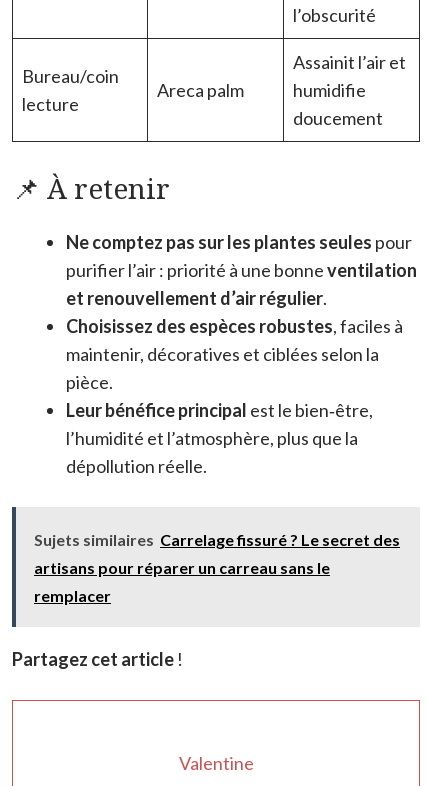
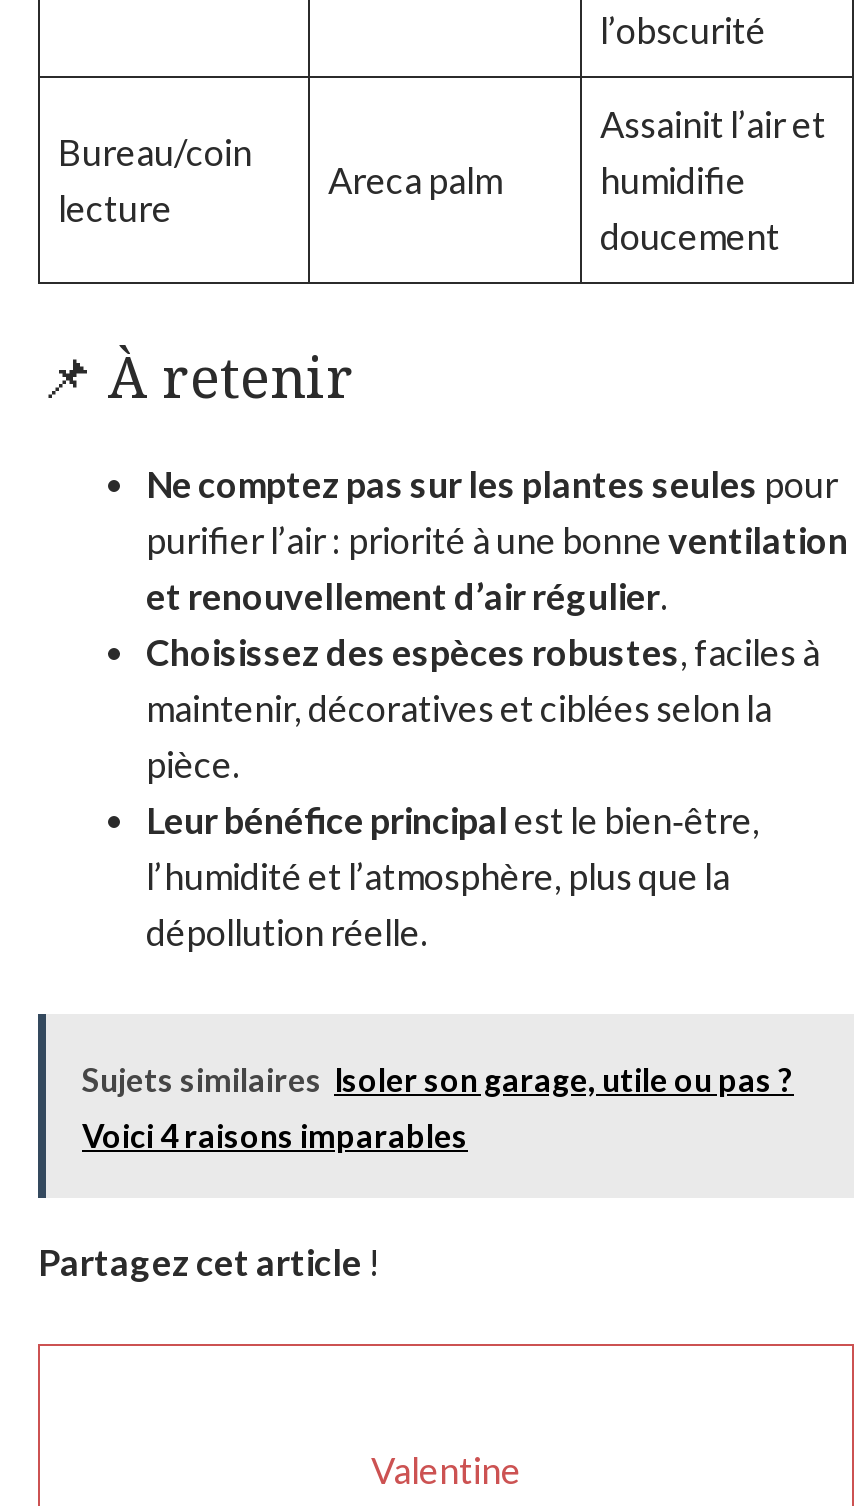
[34,530,400,605] Sujets similaires Carrelage fissuré ? Le secret des | artisans pour réparer un carreau sans le | remplacer -> [82,1060,794,1154] Sujets similaires Isoler son garage, utile ou pas ? | Voici 4 raisons imparables

